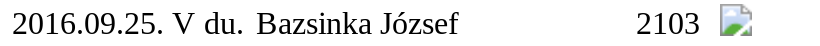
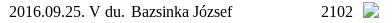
[636,6,700,40] 2103 -> [321,3,353,20] 2102

